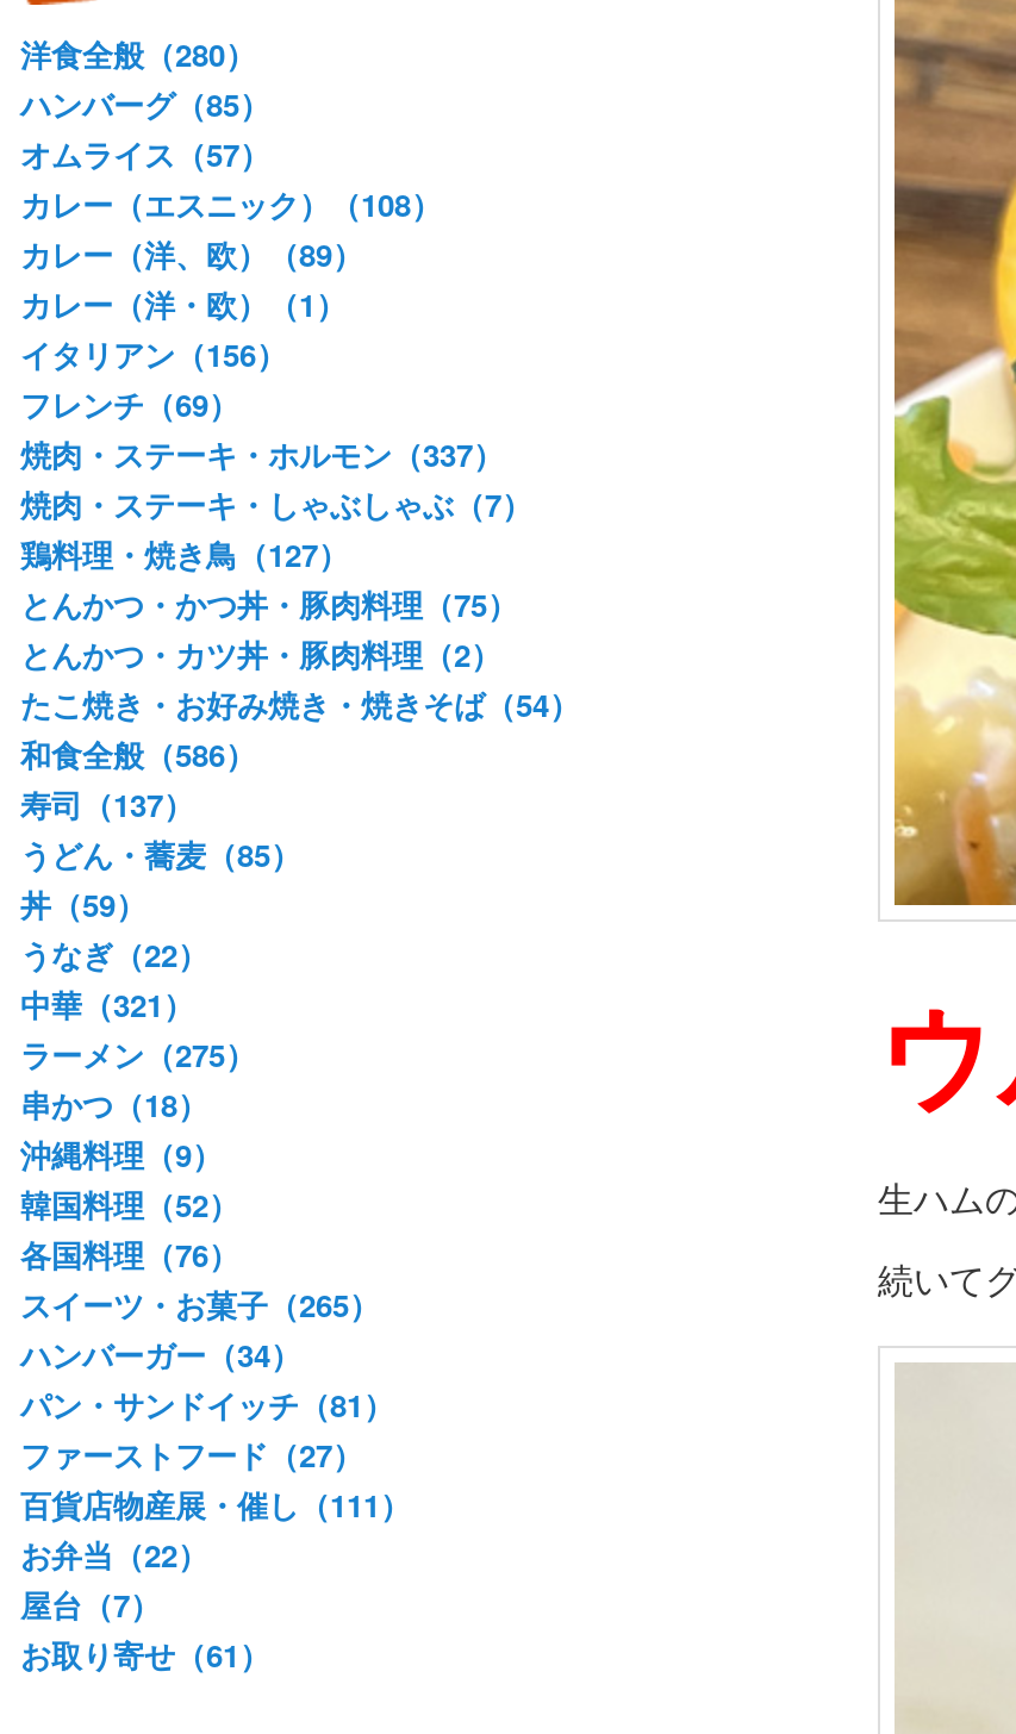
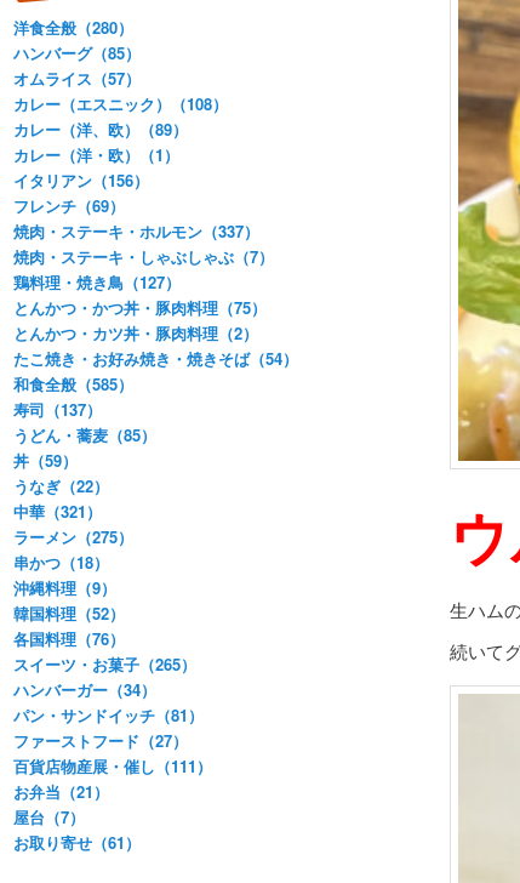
[20,731,256,777] 和食全般（586） -> [13,372,133,396] 和食全般（585）
[20,1532,208,1577] お弁当（22） -> [13,780,109,803] お弁当（21）

